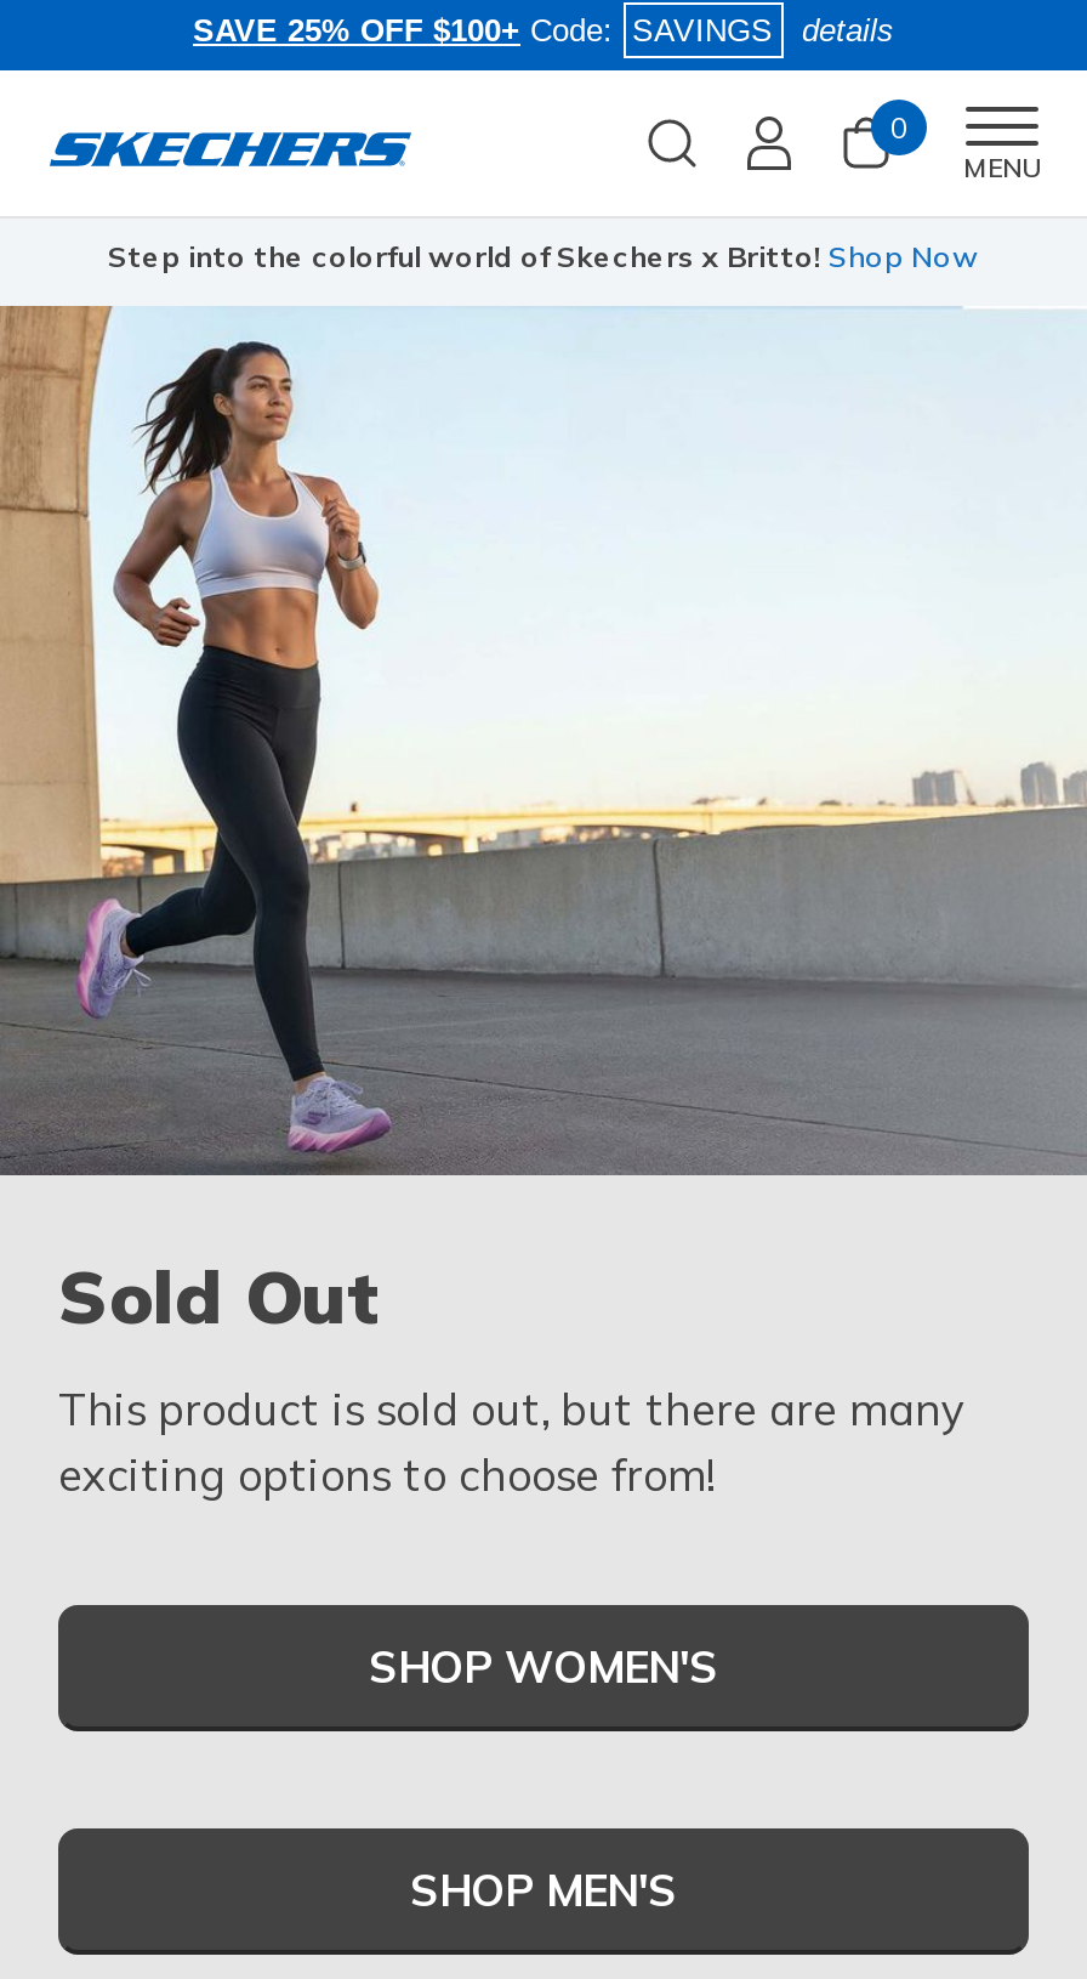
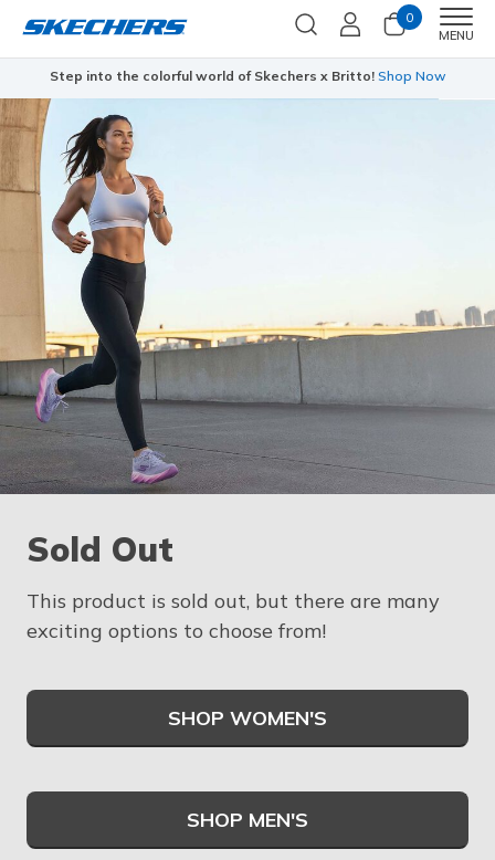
[193,12,894,49] SAVE 25% OFF $100+ Code: SAVINGS | details -> none

